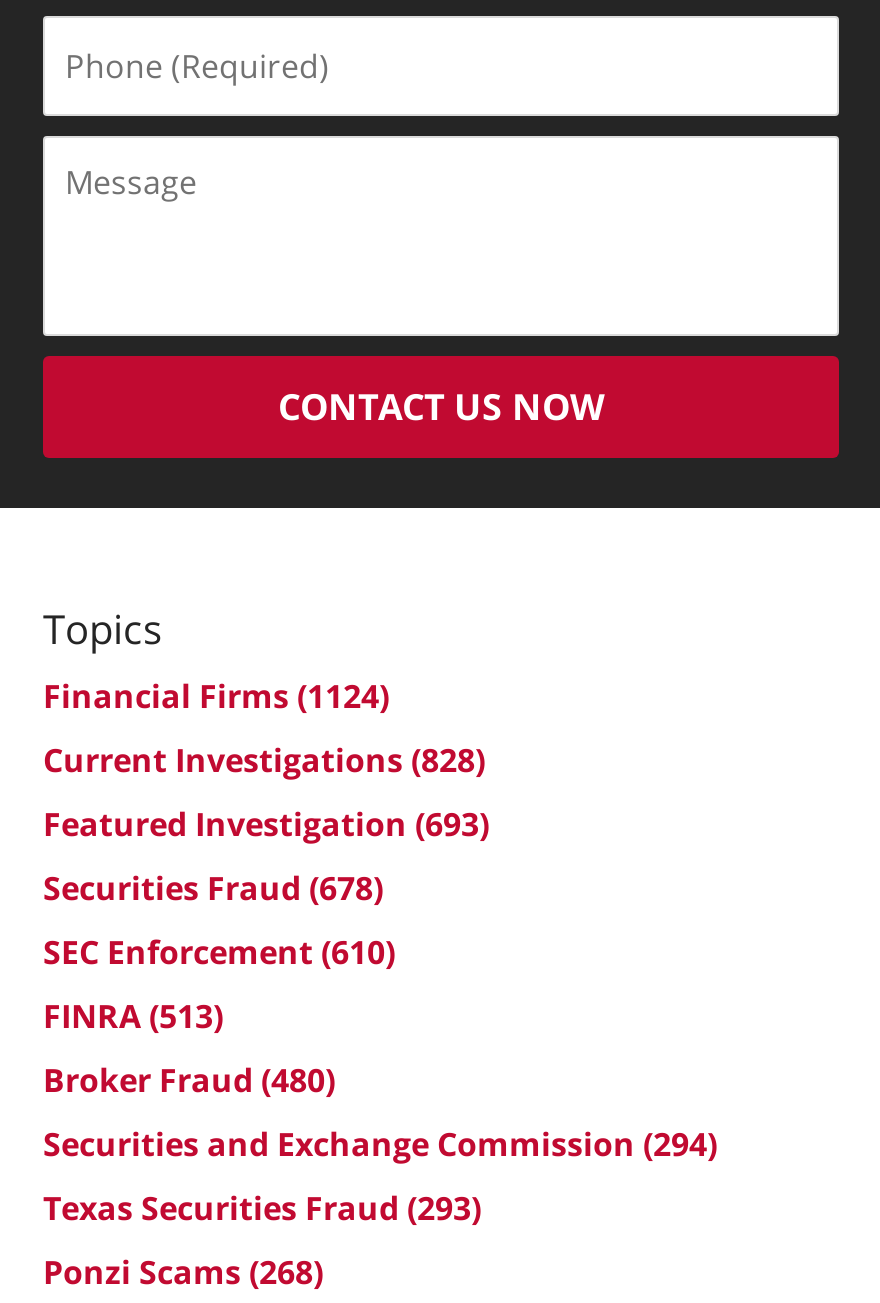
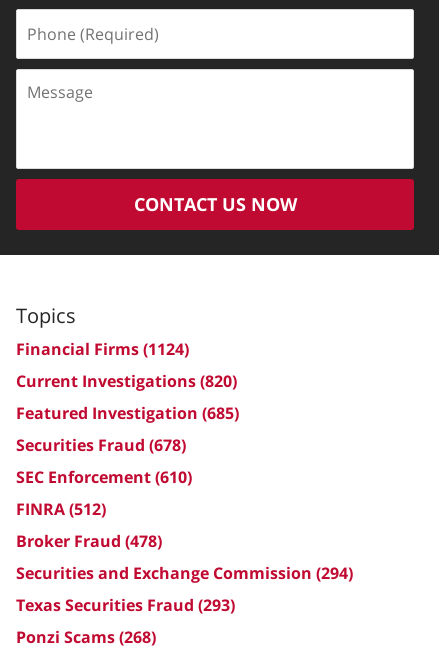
[43,738,485,782] Current Investigations (828) -> [16,370,237,392] Current Investigations (820)
[43,802,489,846] Featured Investigation (693) -> [16,402,239,424] Featured Investigation (685)
[43,994,223,1038] FINRA (513) -> [16,498,106,520] FINRA (512)
[43,1058,335,1102] Broker Fraud (480) -> [16,530,162,552] Broker Fraud (478)

